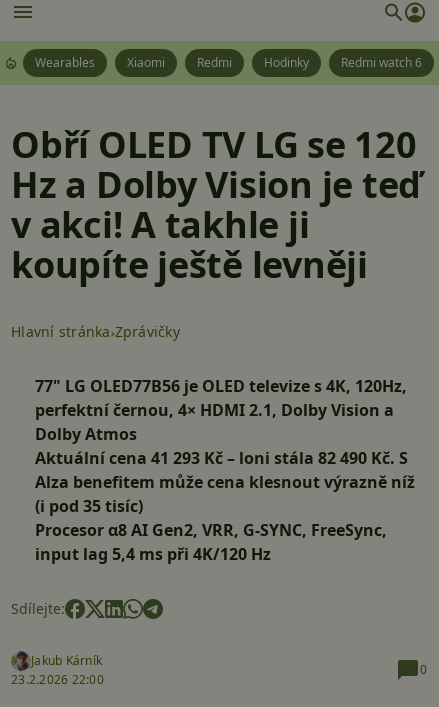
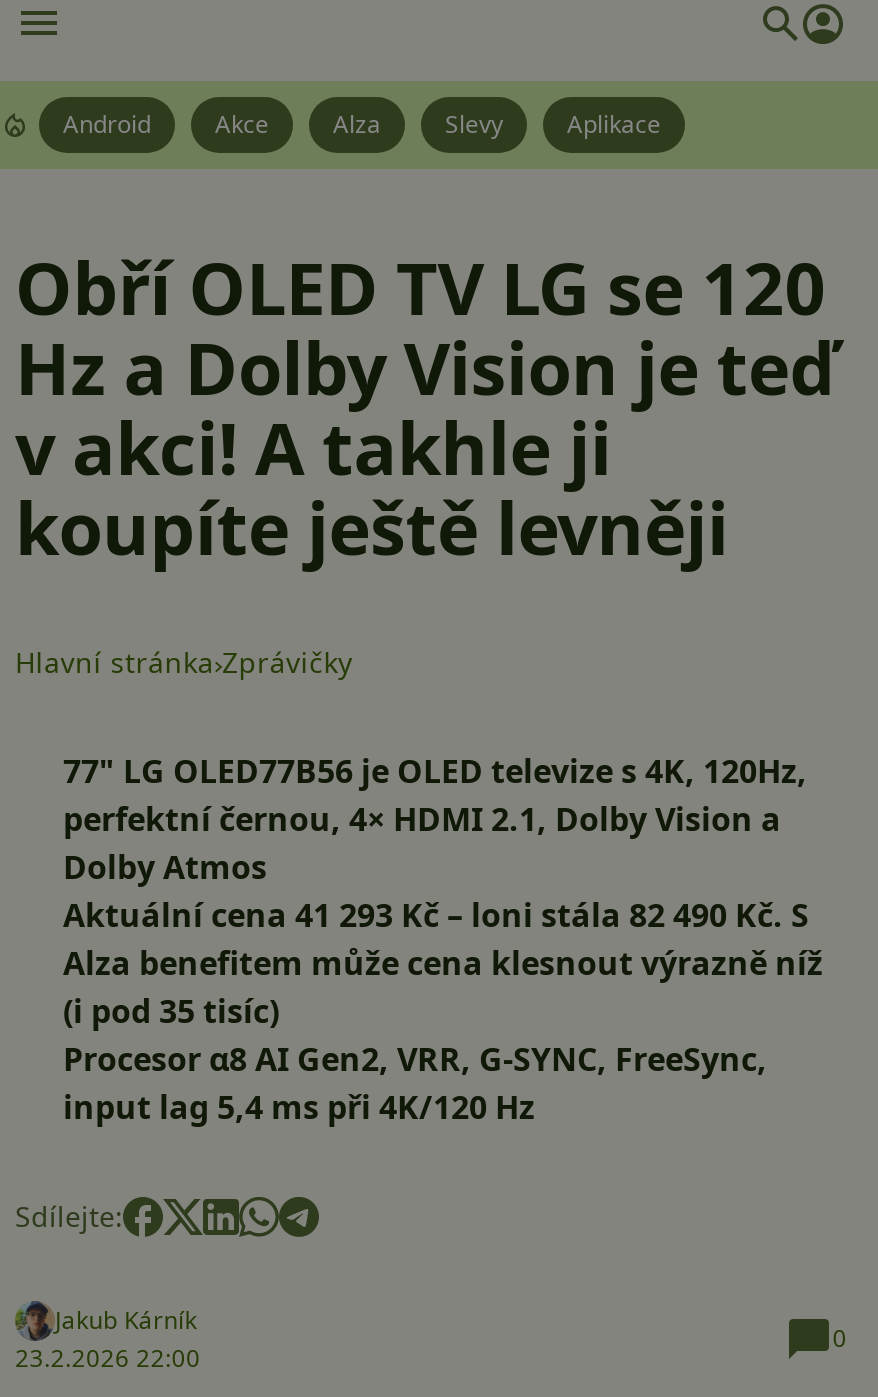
[35,54,422,71] Wearables | Xiaomi | Redmi | Hodinky | Redmi watch 6 -> [63,107,661,141] Android | Akce | Alza | Slevy | Aplikace

